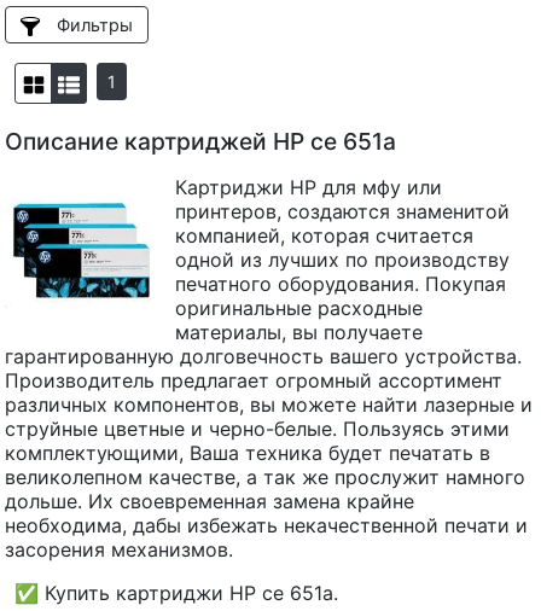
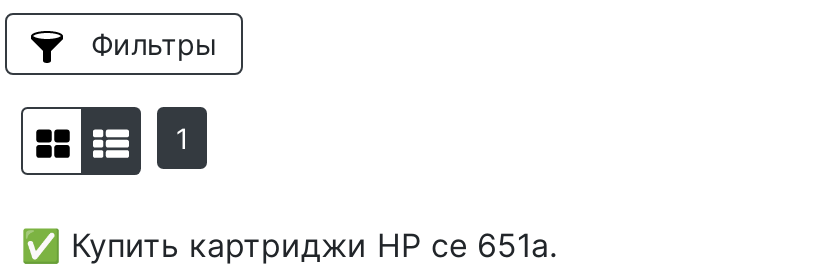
[5,127,533,561] [image] | Описание картриджей HP ce 651a | Картриджи HP для мфу или | принтеров, создаются знаменитой | компанией, которая считается | одной из лучших по производству | печатного оборудования. Покупая | оригинальные расходные | материалы, вы получаете | гарантированную долговечность вашего устройства. | Производитель предлагает огромный ассортимент | различных компонентов, вы можете найти лазерные и | струйные цветные и черно-белые. Пользуясь этими | комплектующими, Ваша техника будет печатать в | великолепном качестве, а так же прослужит намного | дольше. Их своевременная замена крайне | необходима, дабы избежать некачественной печати и | засорения механизмов. -> none

